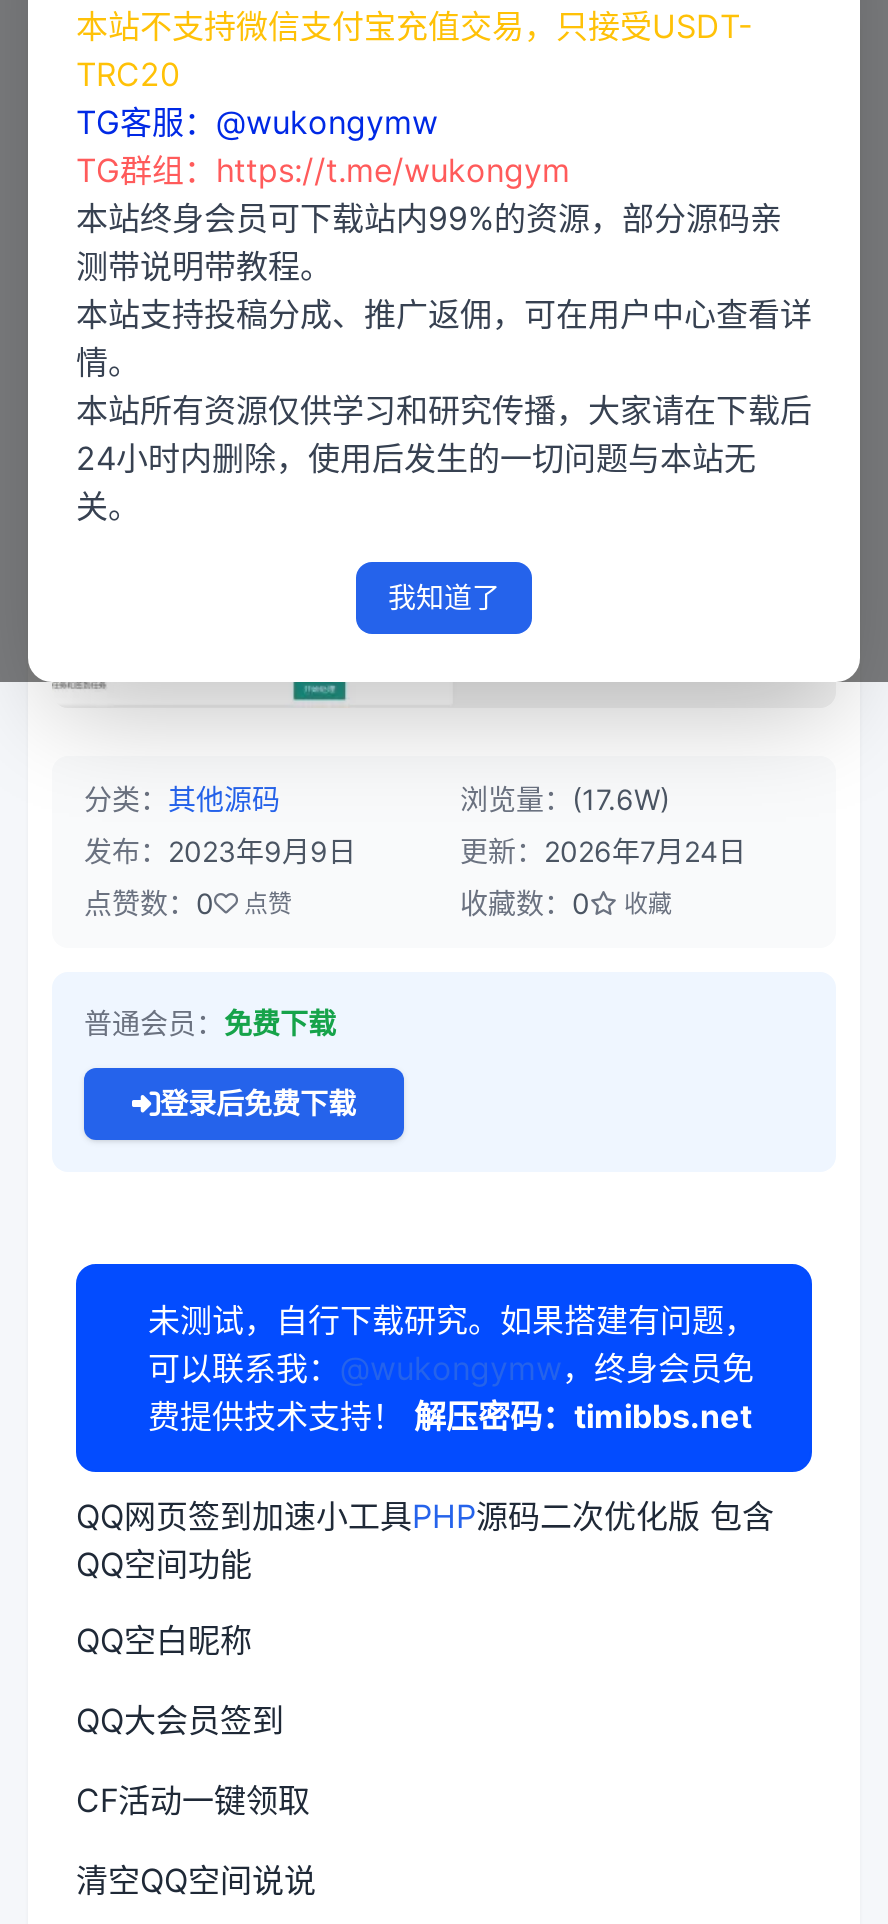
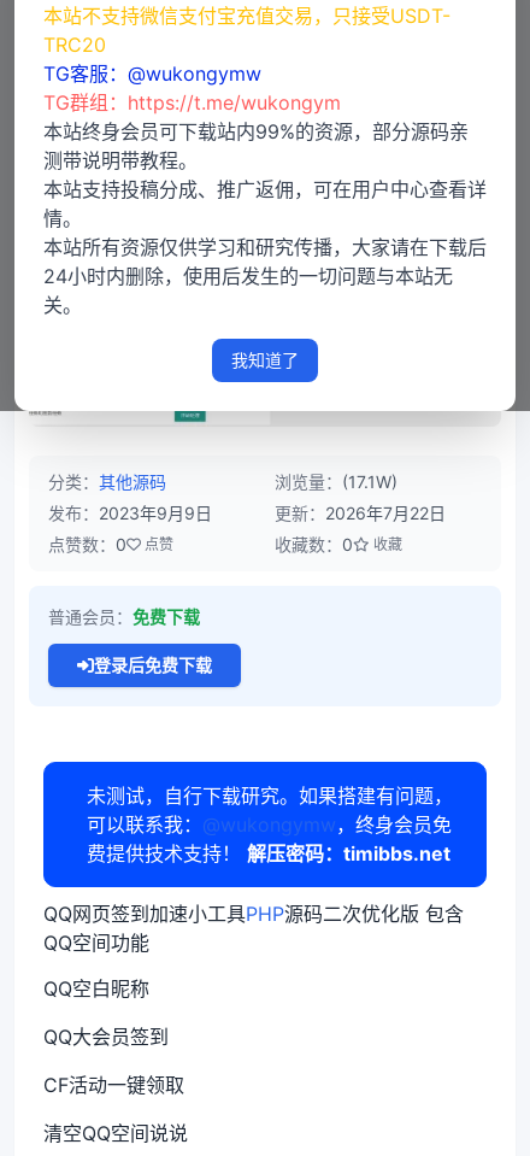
[460,782,670,816] 浏览量：(17.6W) -> [275,471,397,492] 浏览量：(17.1W)
[460,834,746,868] 更新：2026年7月24日 -> [275,503,446,523] 更新：2026年7月22日

